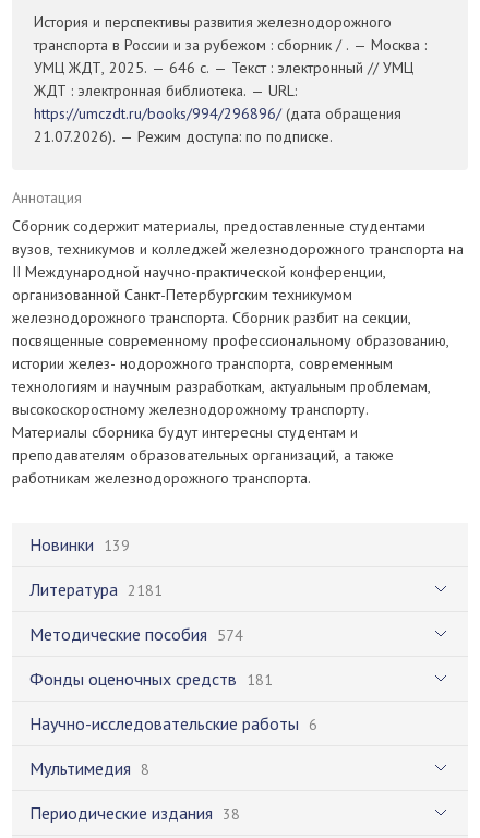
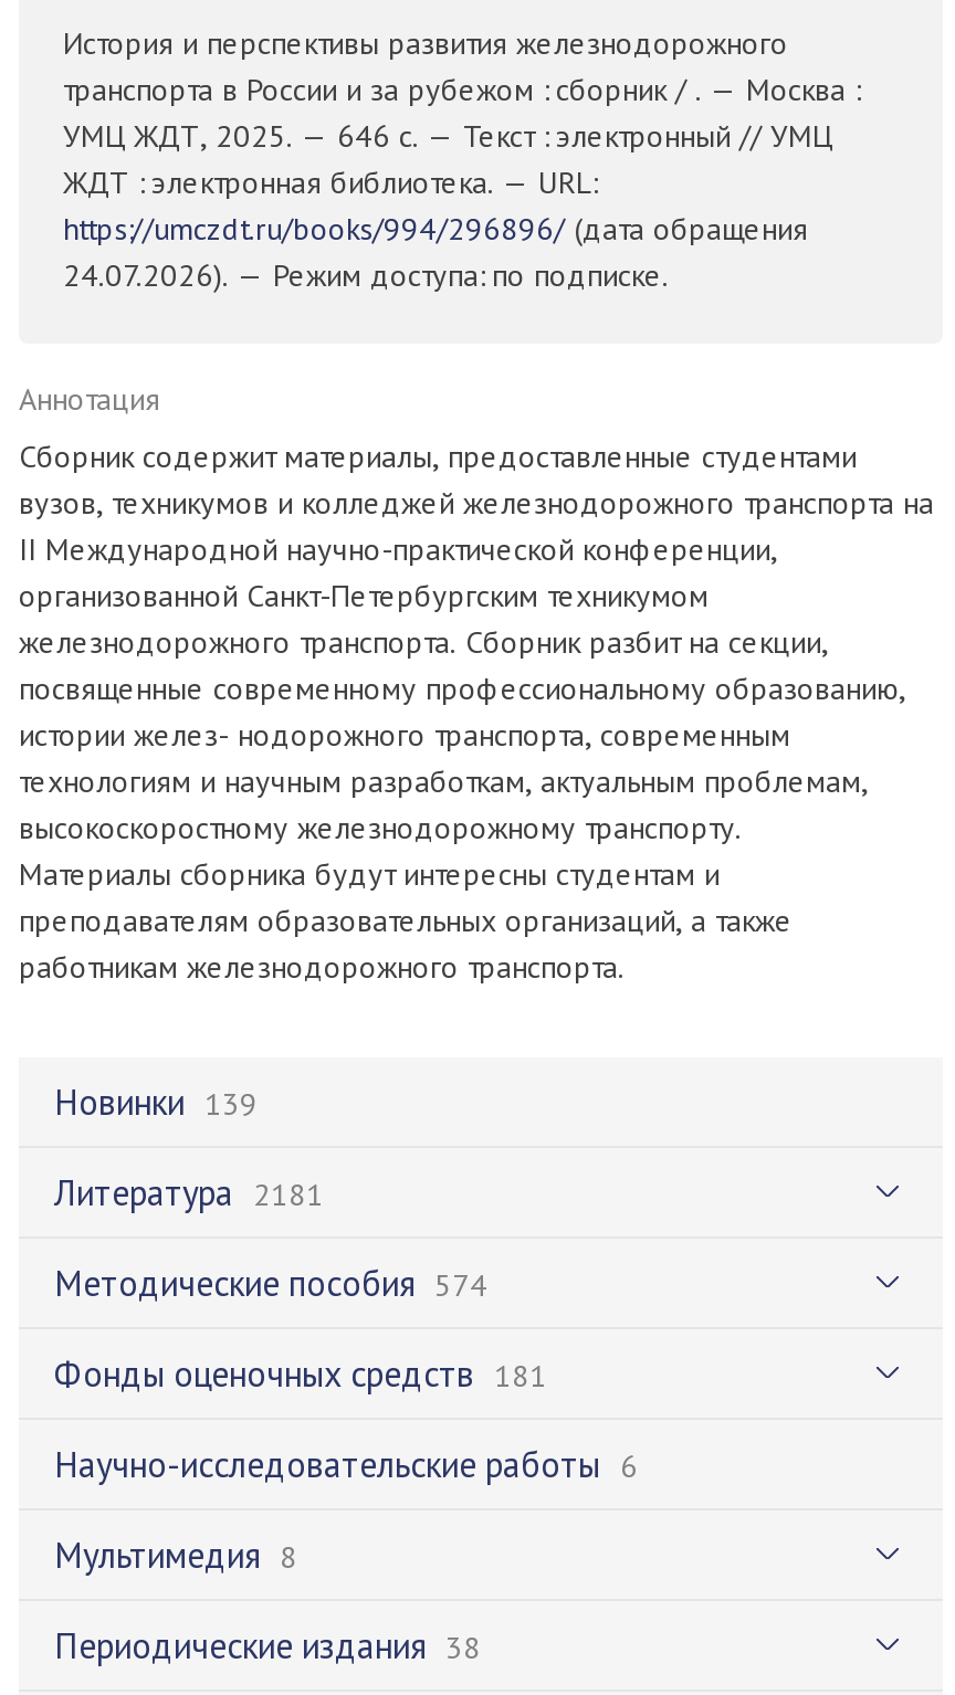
[34,127,333,147] 21.07.2026). — Режим доступа: по подписке. -> [63,256,669,296] 24.07.2026). — Режим доступа: по подписке.

